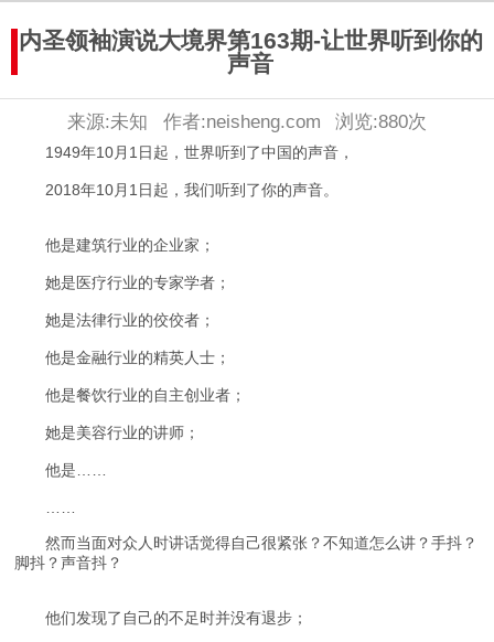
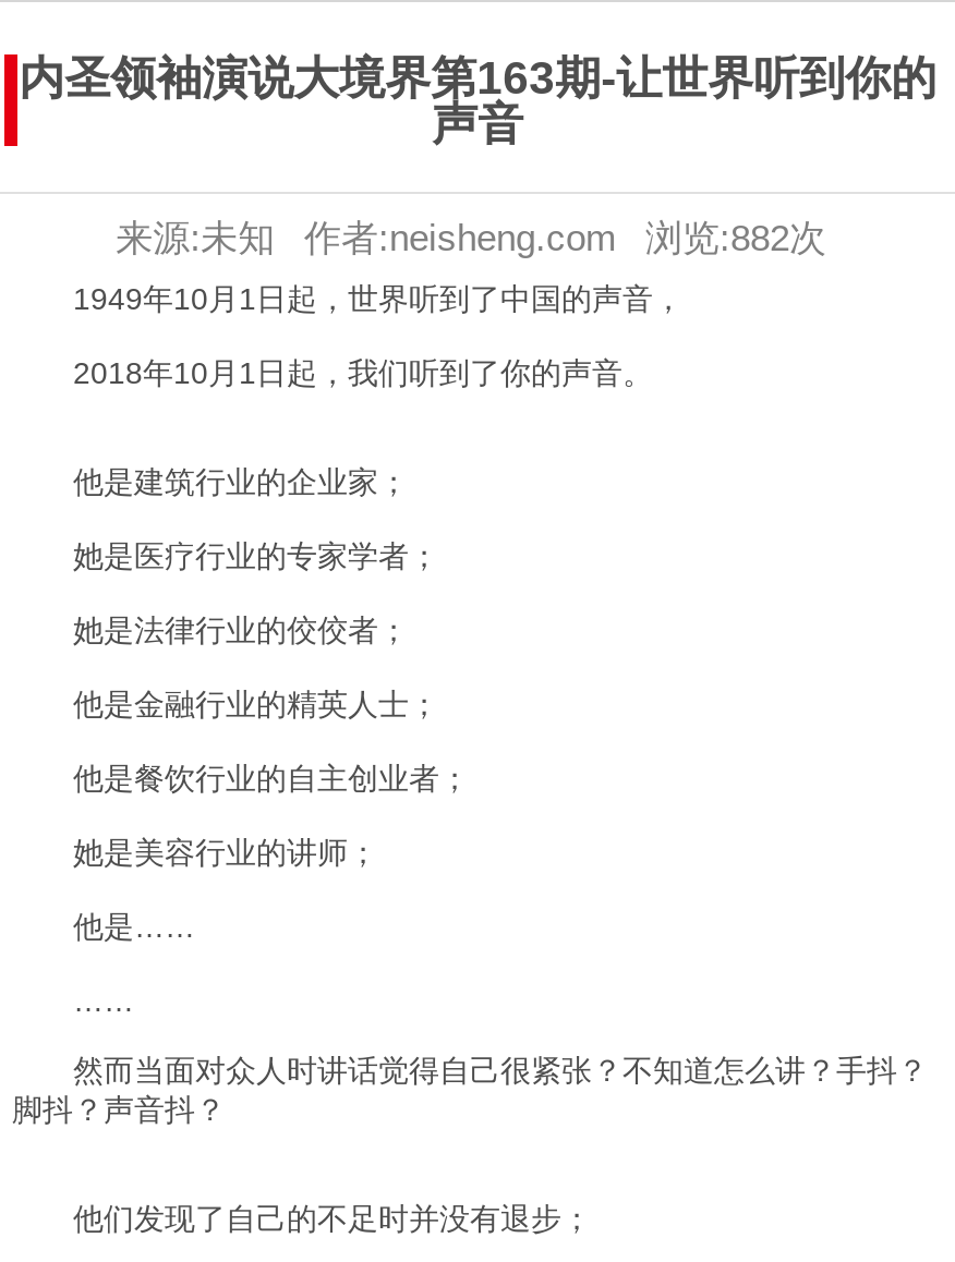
[67,111,427,132] 来源:未知 作者:neisheng.com 浏览:880次 -> [116,218,826,259] 来源:未知 作者:neisheng.com 浏览:882次

